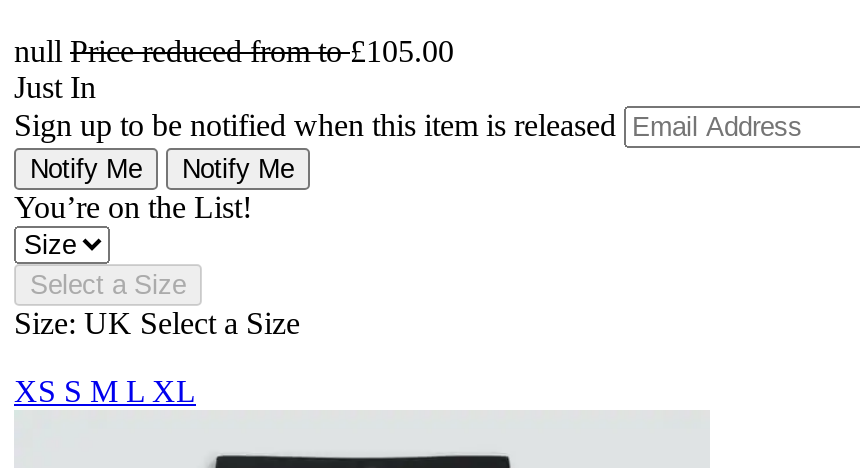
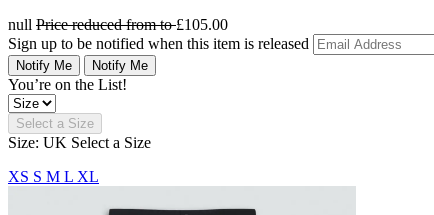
[14,70,96,104] Just In -> none

